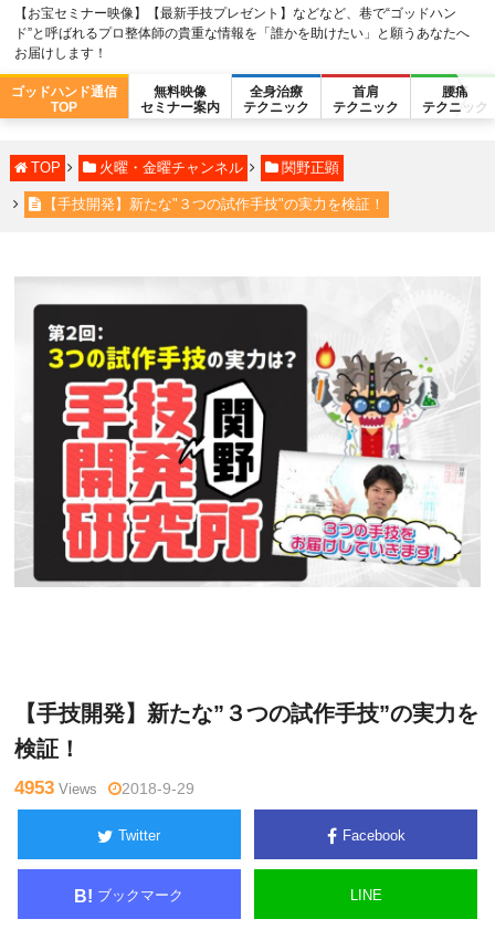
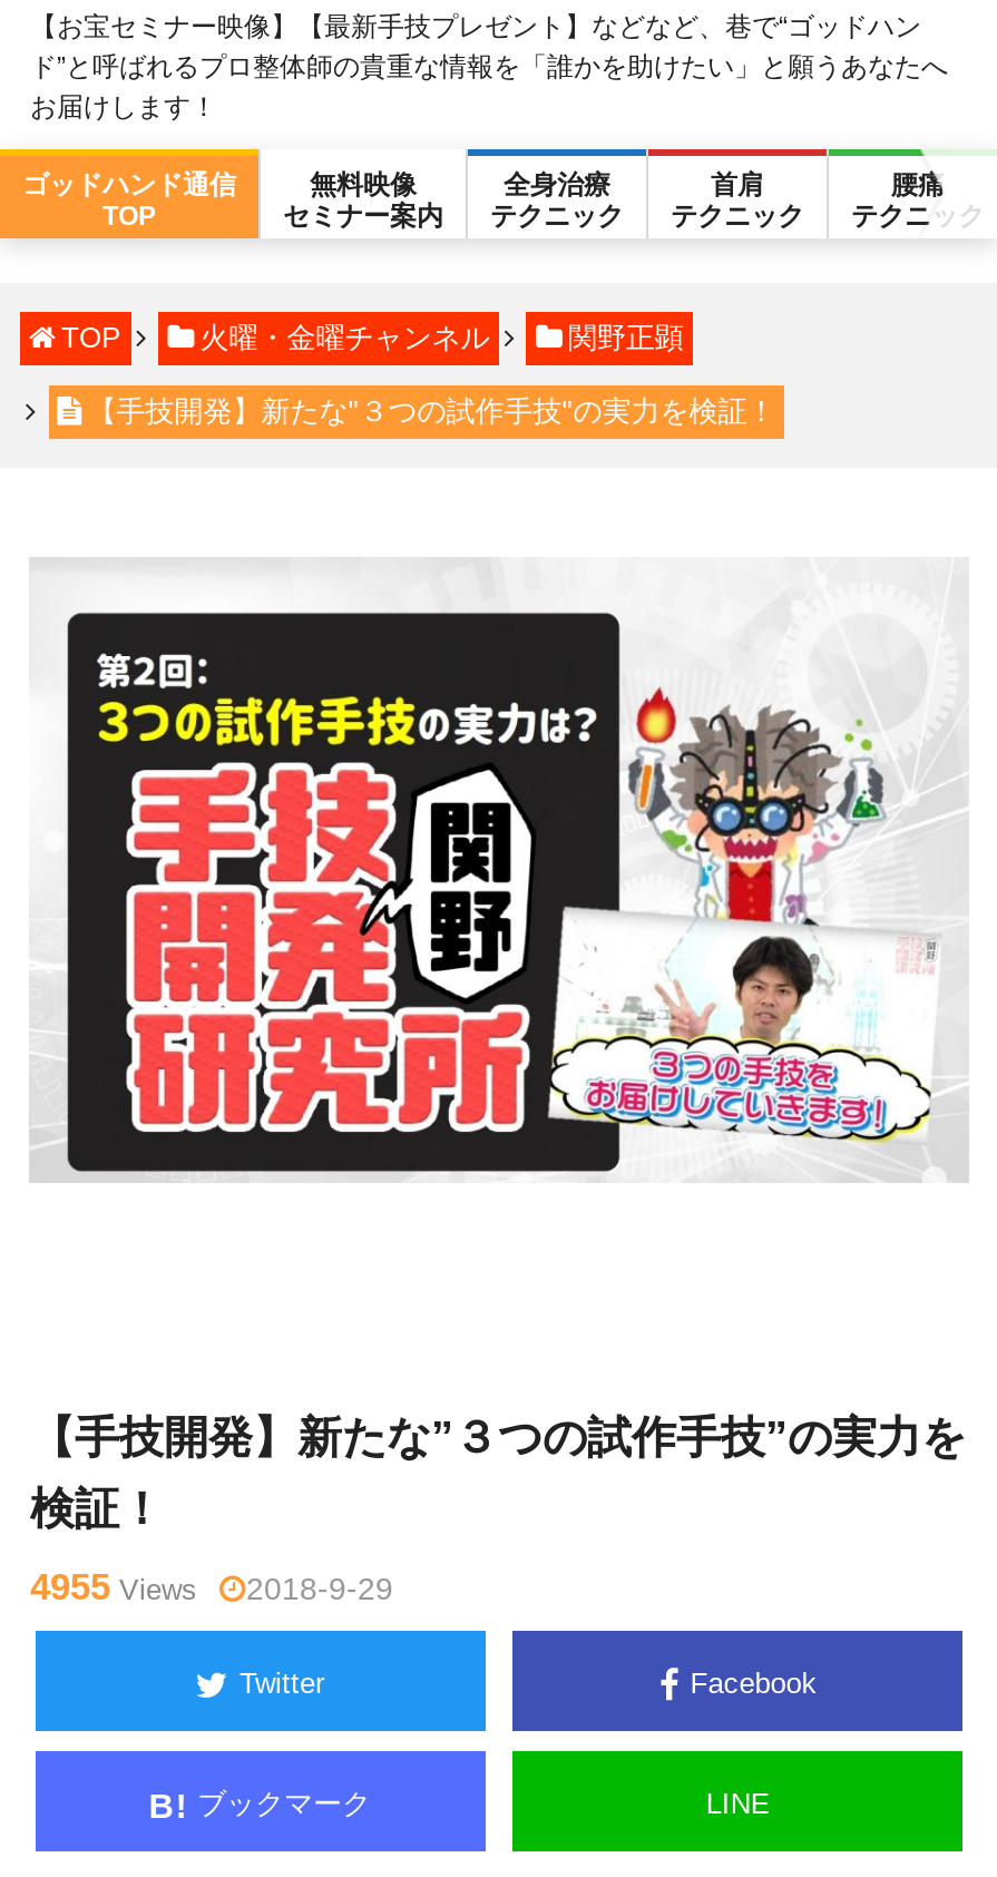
[15,777,195,798] 4953 Views 2018-9-29 -> [30,1566,393,1608] 4955 Views 2018-9-29

